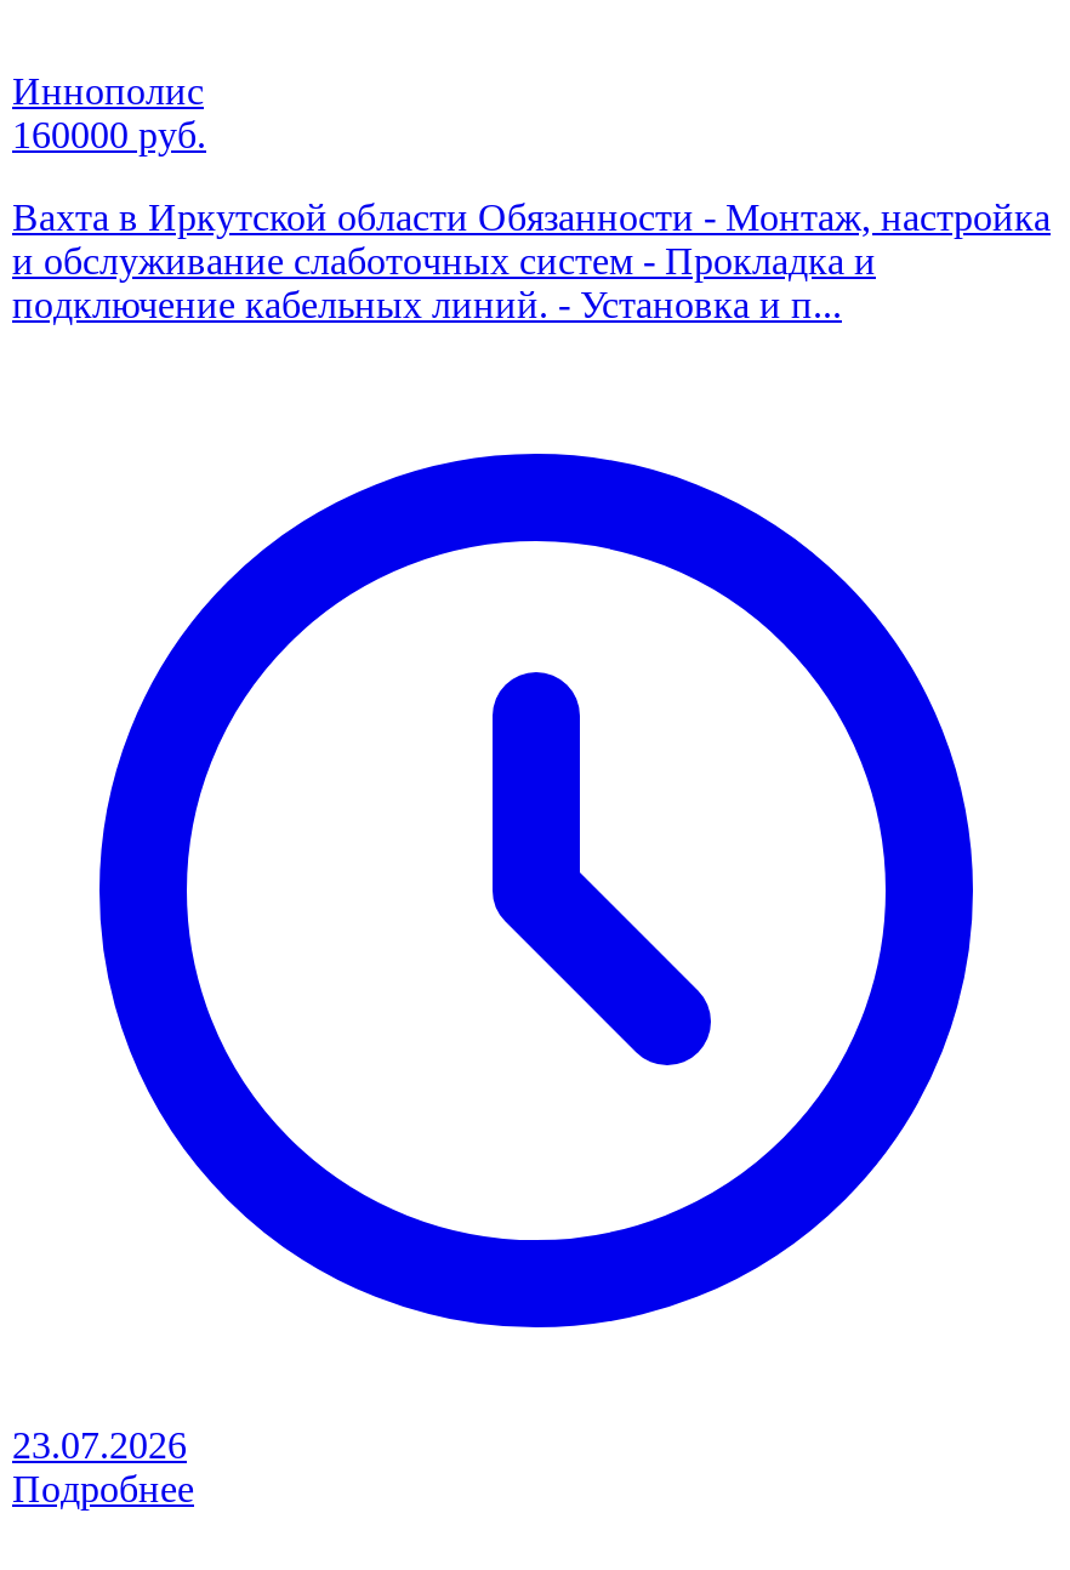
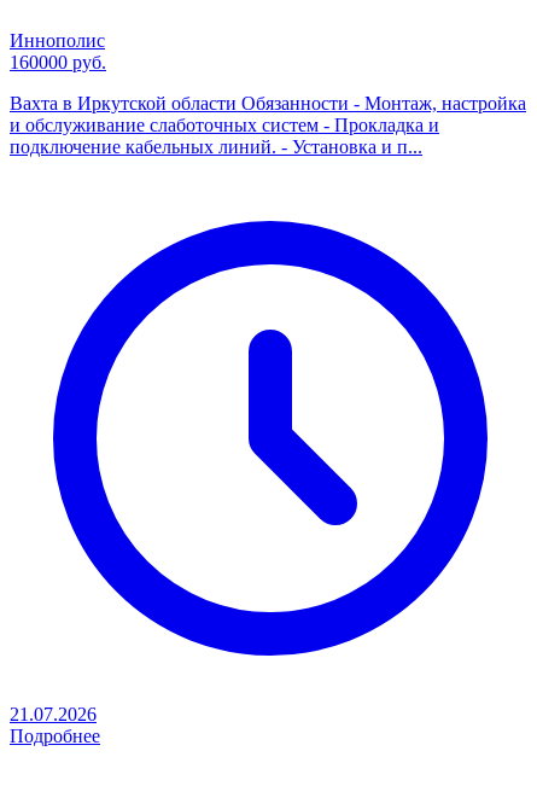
[12,1426,187,1467] 23.07.2026 -> [10,705,97,725] 21.07.2026

